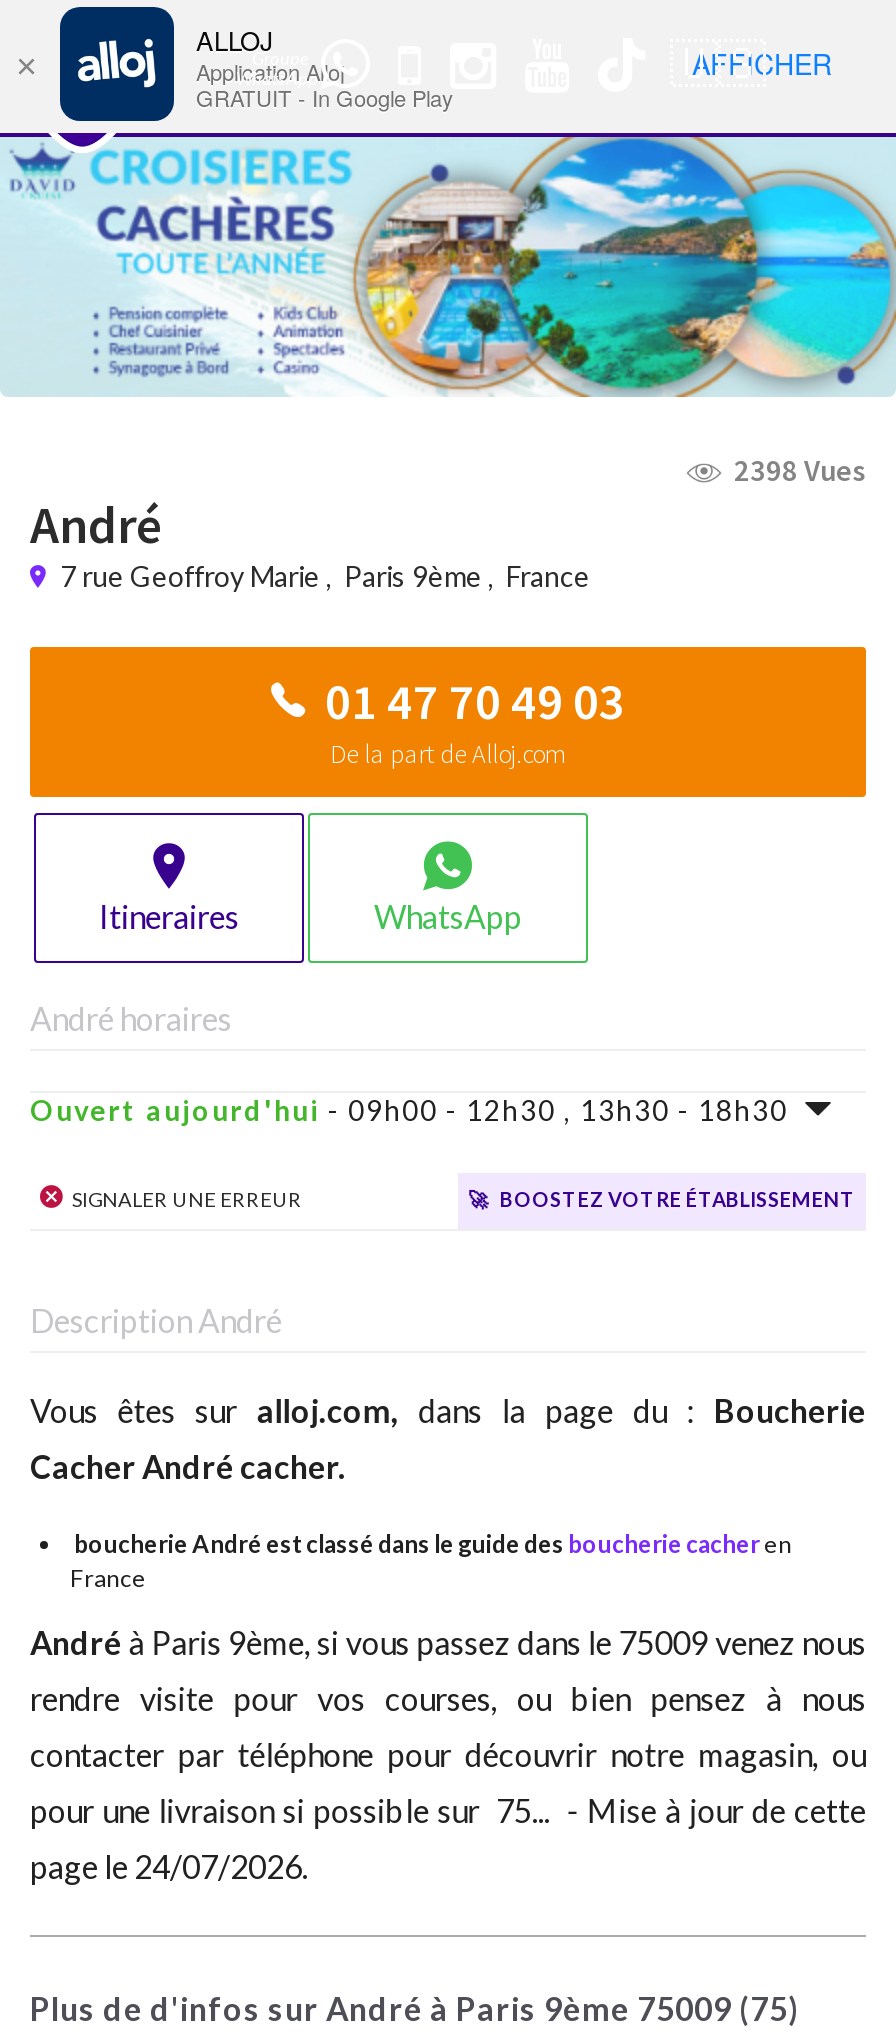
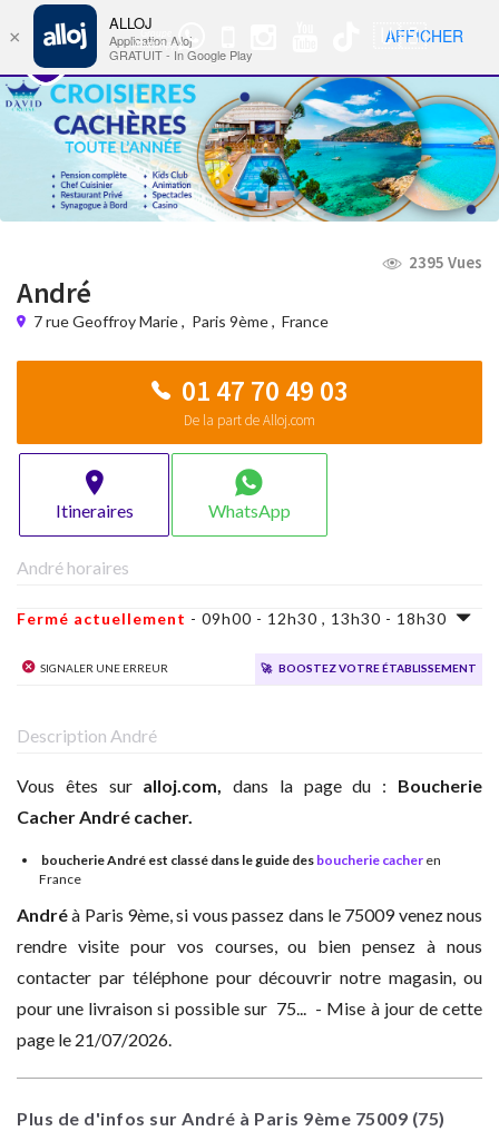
[722,451,866,489] 2398 Vues -> [402,252,482,273] 2395 Vues
[30,1093,804,1127] Ouvert aujourd'hui - 09h00 - 12h30 , 13h30 - 18h30 -> [17,609,456,628] Fermé actuellement - 09h00 - 12h30 , 13h30 - 18h30
[30,1847,308,1885] page le 24/07/2026. -> [17,1029,172,1050] page le 21/07/2026.

